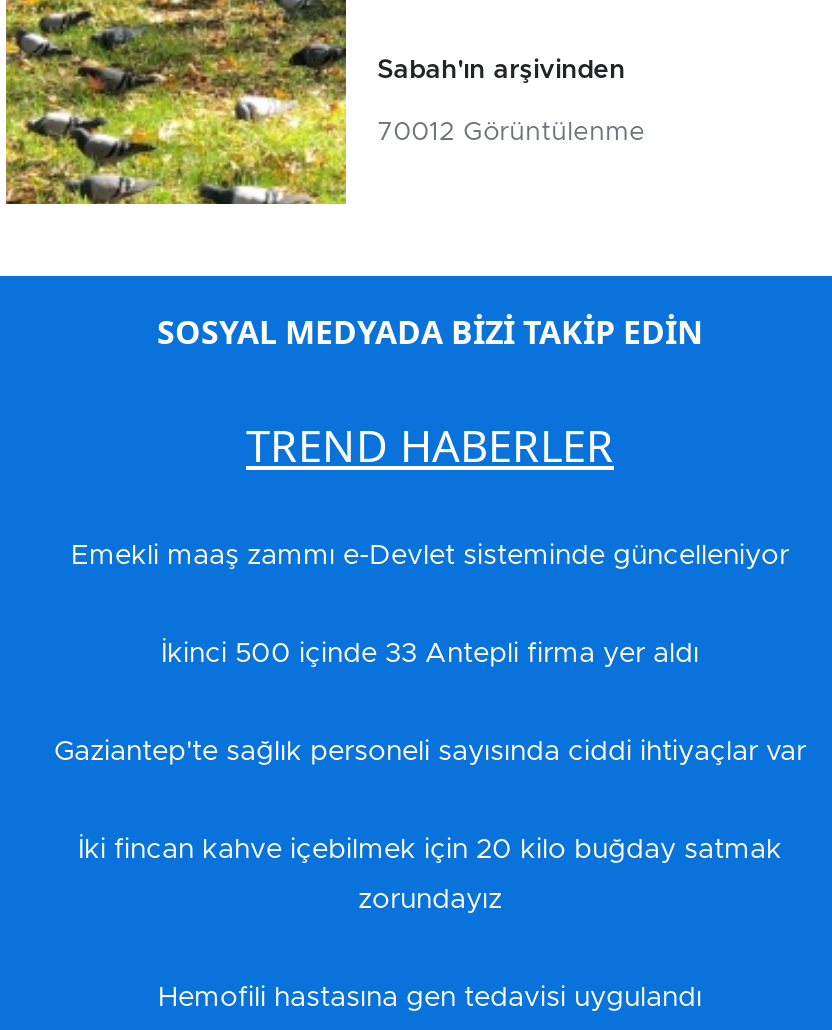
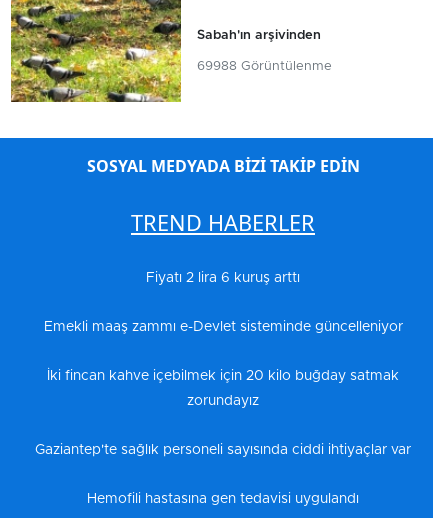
[377,119,645,145] 70012 Görüntülenme -> [197,59,332,72] 69988 Görüntülenme
none -> [146,271,300,285] Fiyatı 2 lira 6 kuruş arttı
moved [71,542,789,570] -> [43,320,402,334]: Emekli maaş zammı e-Devlet sisteminde güncelleniyor
[161,640,699,668] İkinci 500 içinde 33 Antepli firma yer aldı -> none
moved [54,738,806,766] -> [35,443,411,457]: Gaziantep'te sağlık personeli sayısında ciddi ihtiyaçlar var
moved [78,836,782,914] -> [47,369,399,408]: İki fincan kahve içebilmek için 20 kilo buğday satmak | zorundayız

